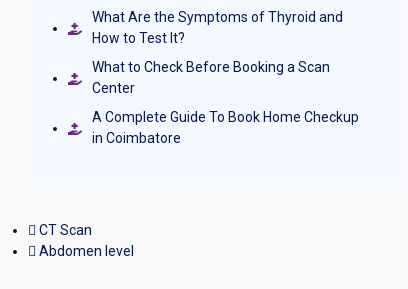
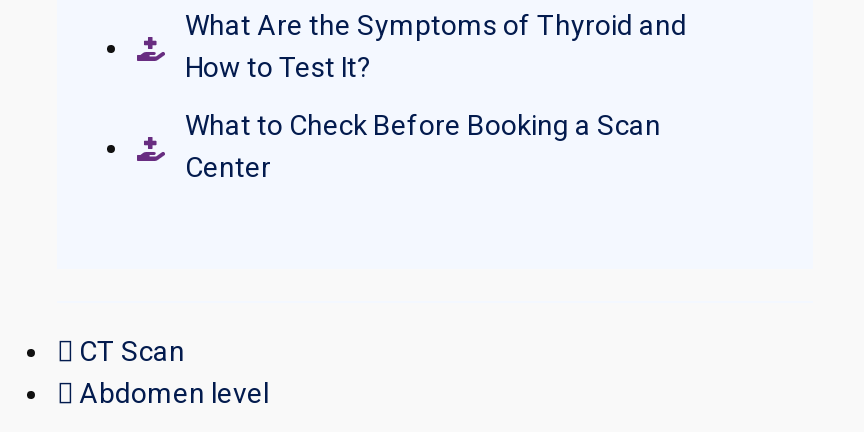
[92,109,359,146] A Complete Guide To Book Home Checkup | in Coimbatore -> none

